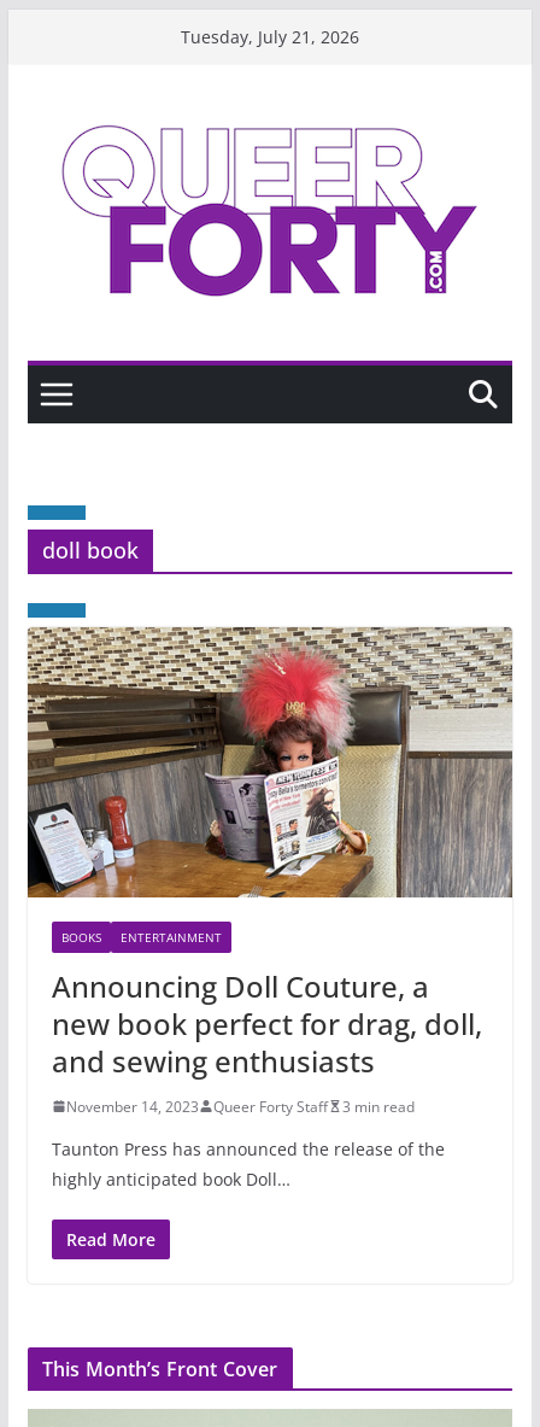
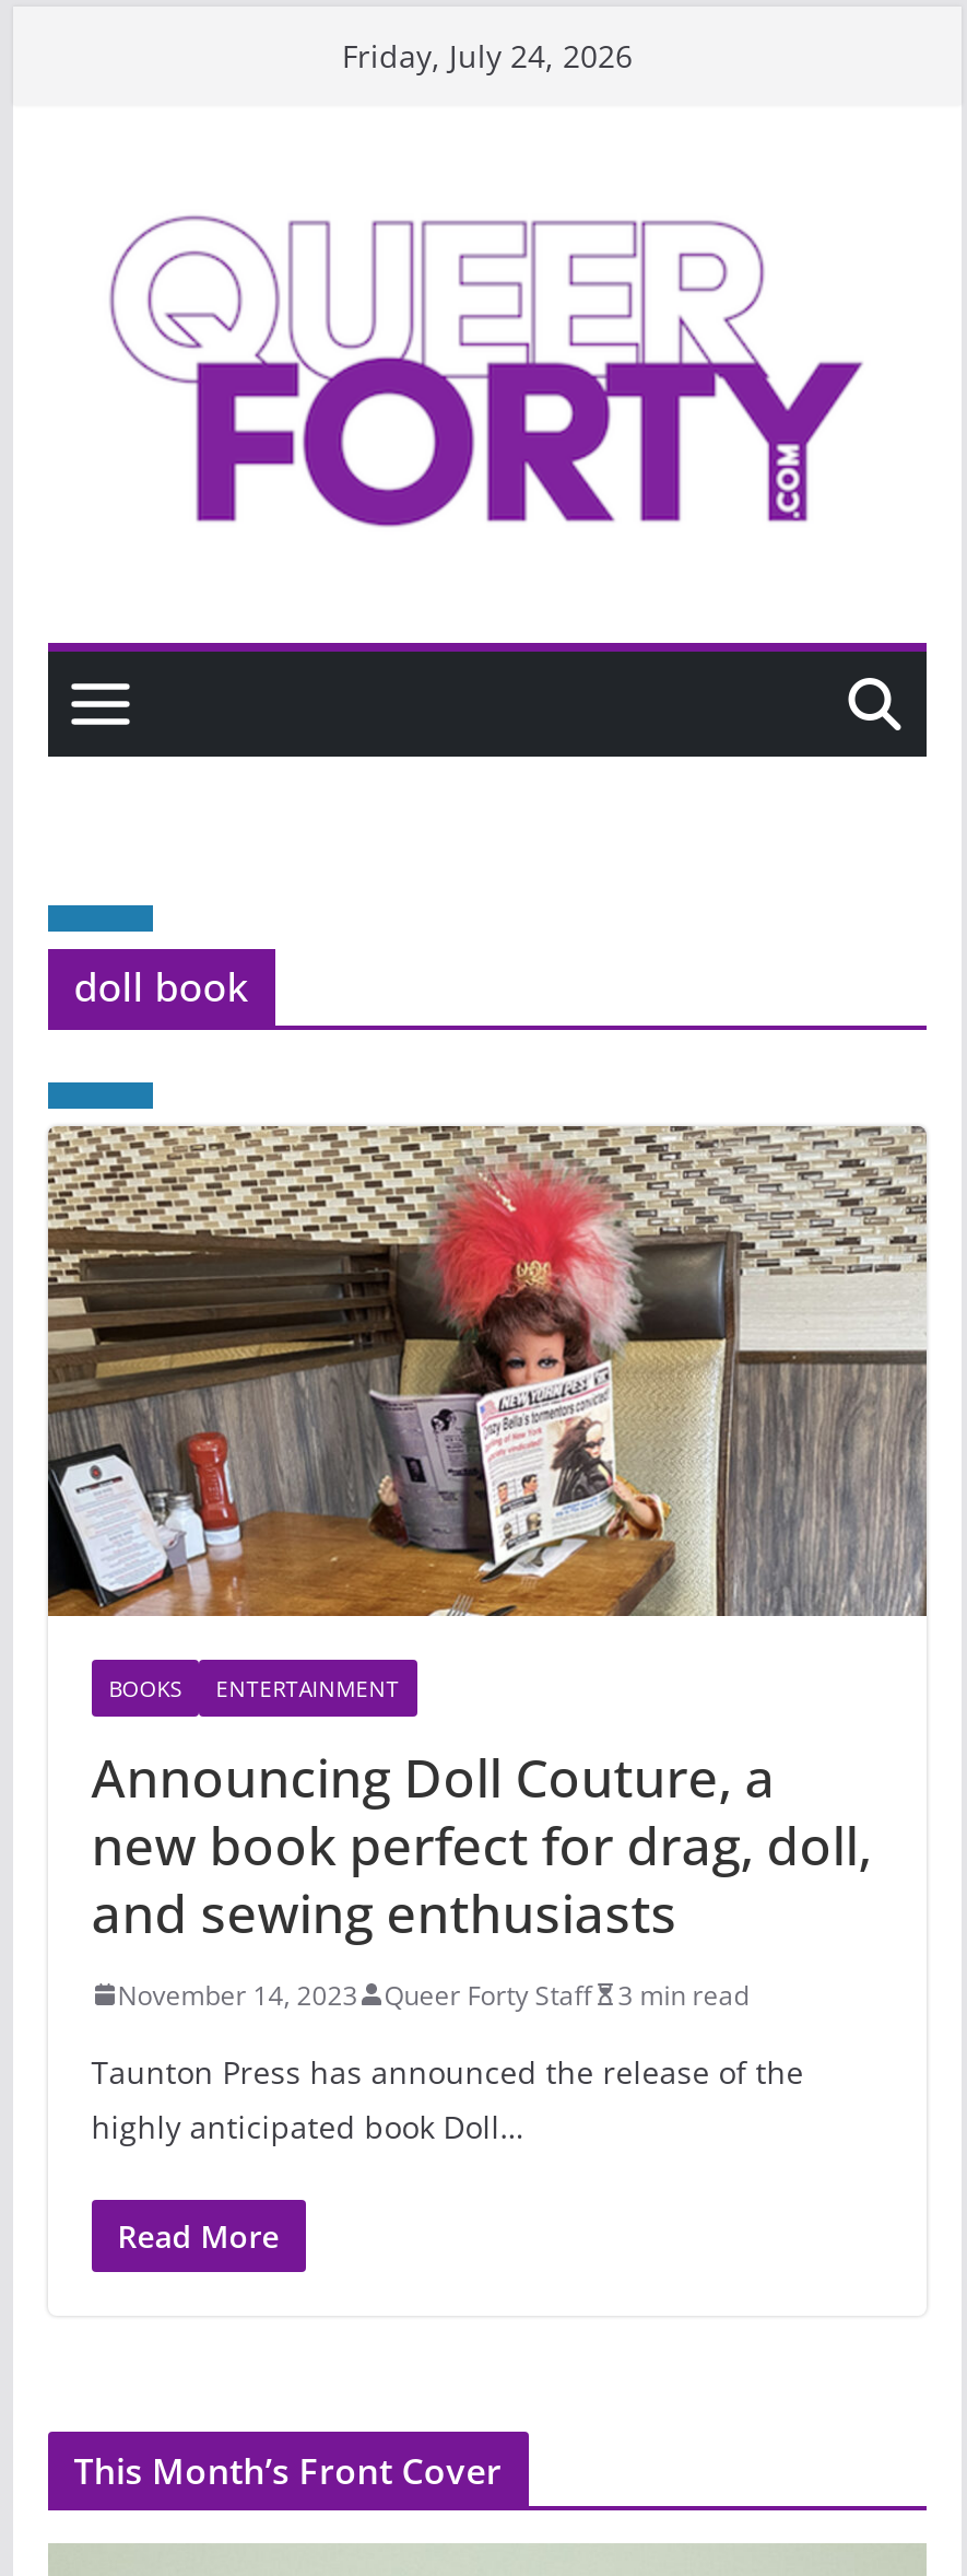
[181,25,359,48] Tuesday, July 21, 2026 -> [342,35,633,77] Friday, July 24, 2026

